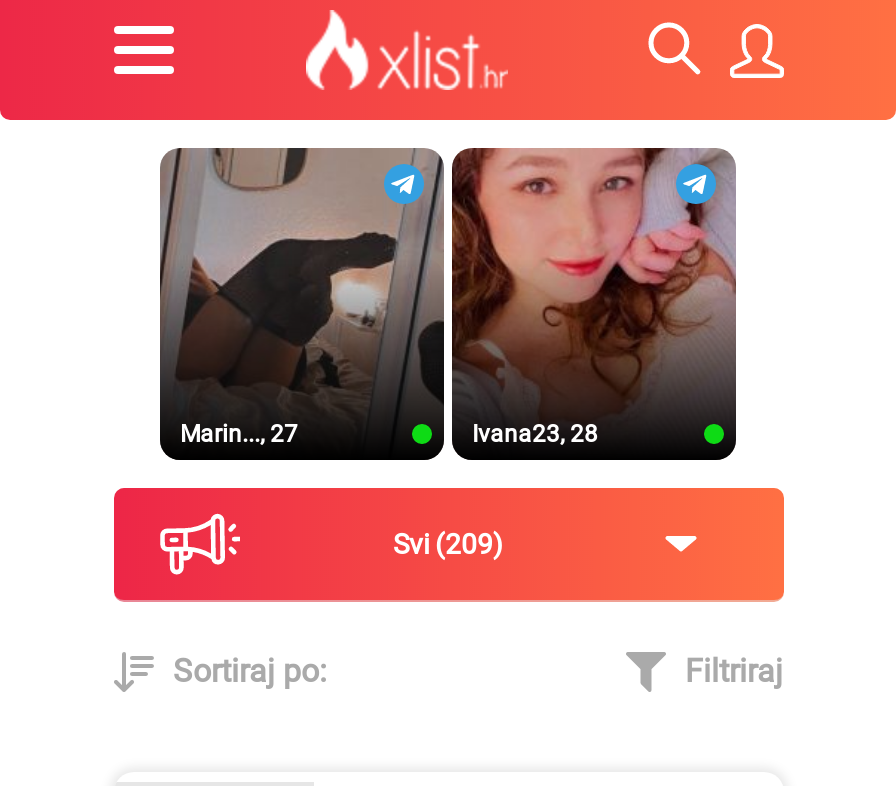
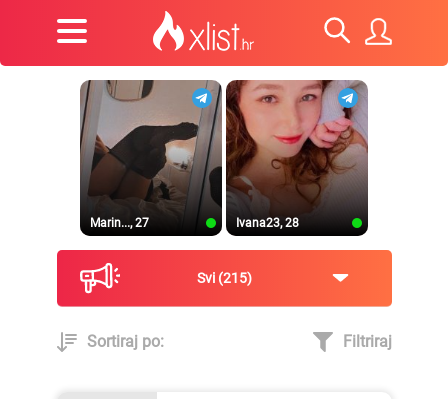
[393,528,493,560] Svi 209 -> [196,270,246,286] Svi 215

